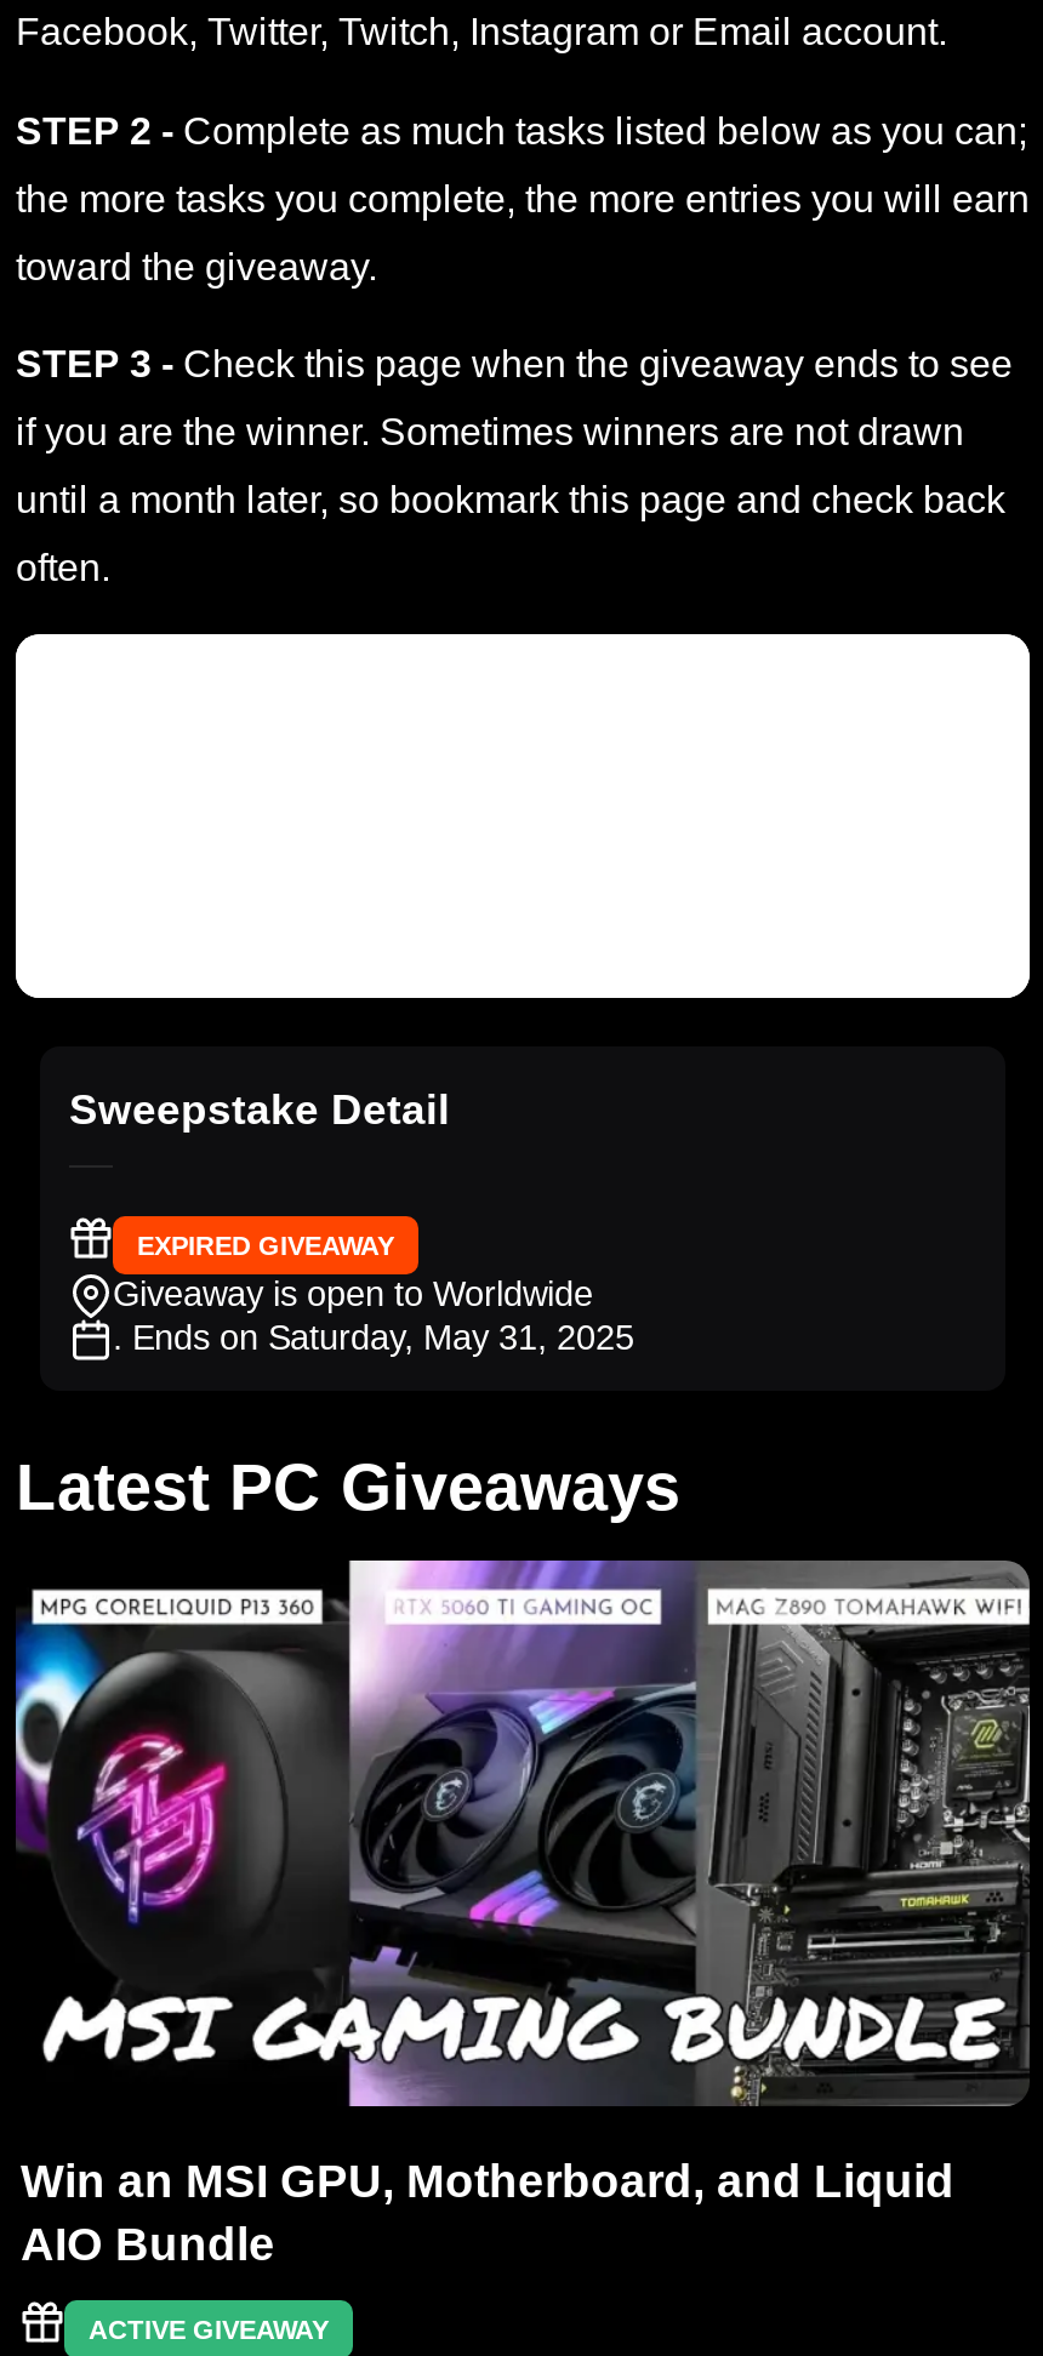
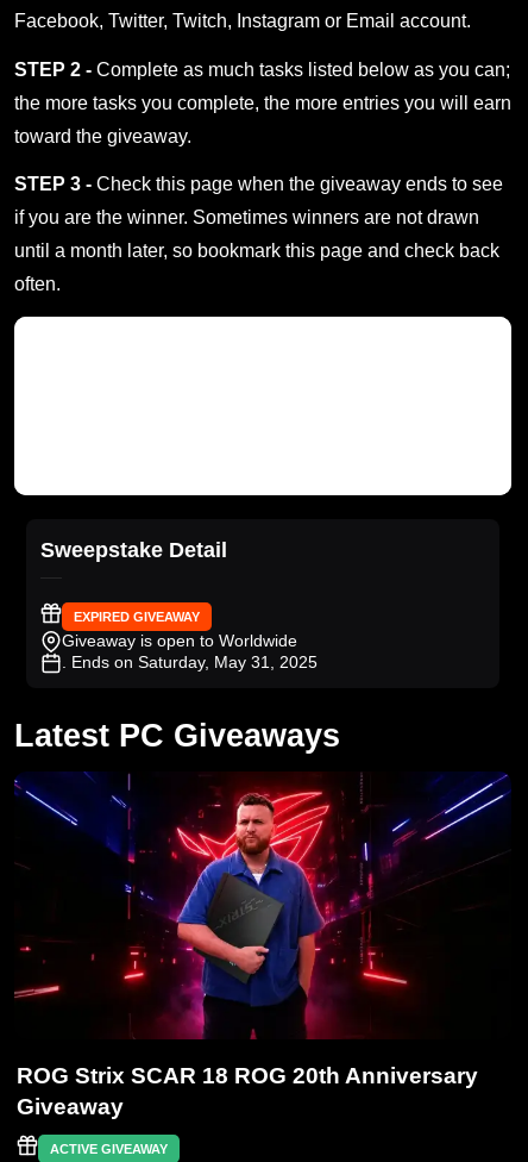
[13,1558,1032,2269] [image] | Win an MSI GPU, Motherboard, and Liquid | AIO Bundle -> [13,771,511,1119] [image] | ROG Strix SCAR 18 ROG 20th Anniversary | Giveaway

